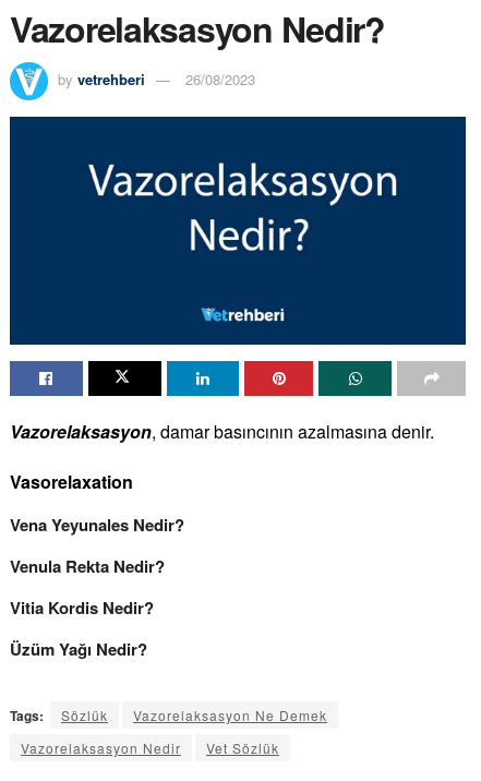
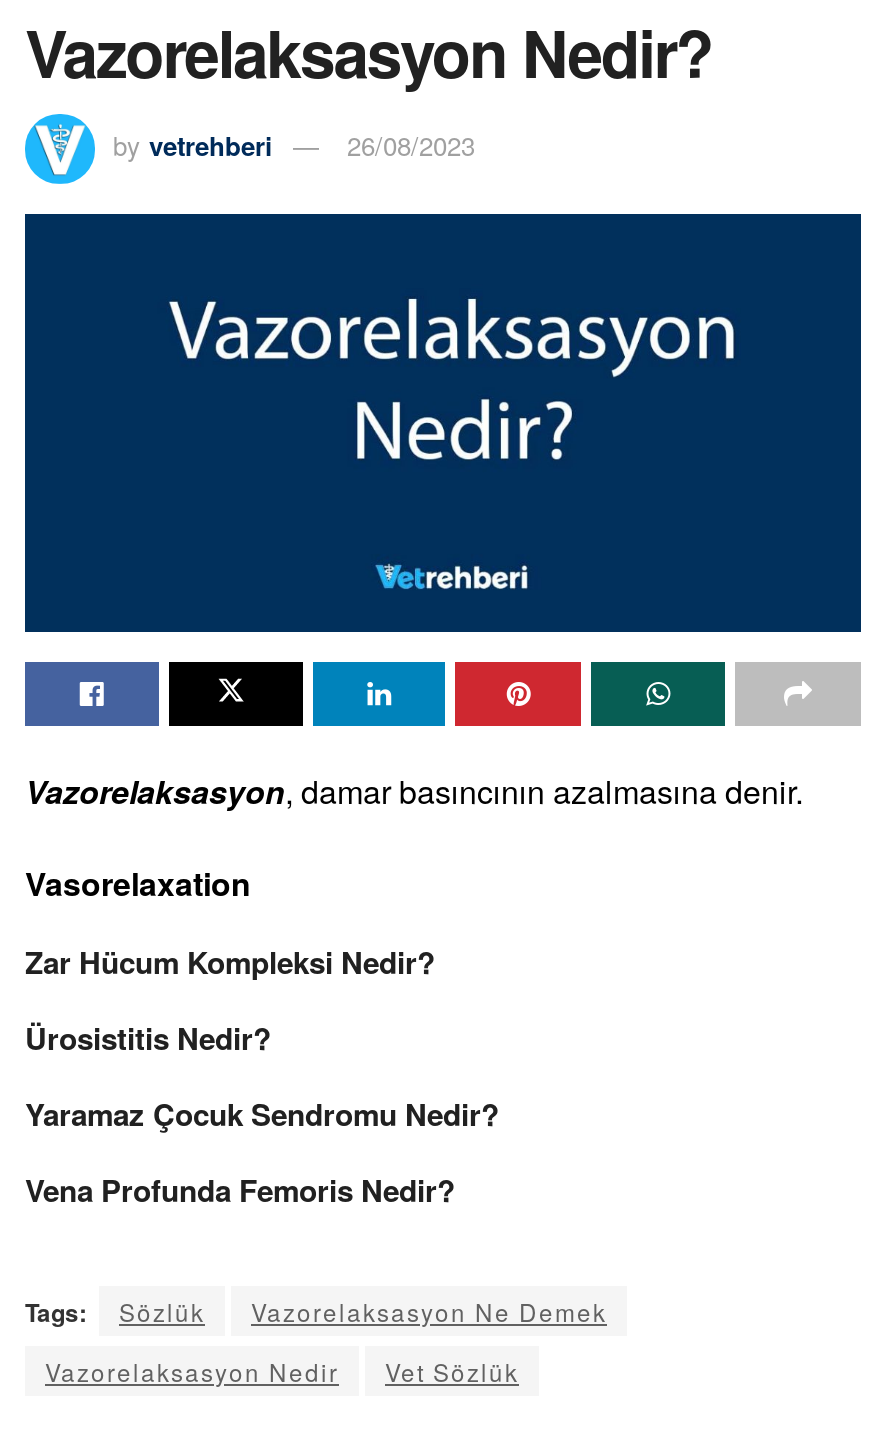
[10,512,184,536] Vena Yeyunales Nedir? -> [25,940,435,984] Zar Hücum Kompleksi Nedir?
[10,554,165,578] Venula Rekta Nedir? -> [25,1016,271,1060] Ürosistitis Nedir?
[10,595,154,619] Vitia Kordis Nedir? -> [25,1092,499,1136] Yaramaz Çocuk Sendromu Nedir?
[10,637,147,661] Üzüm Yağı Nedir? -> [25,1168,455,1212] Vena Profunda Femoris Nedir?

